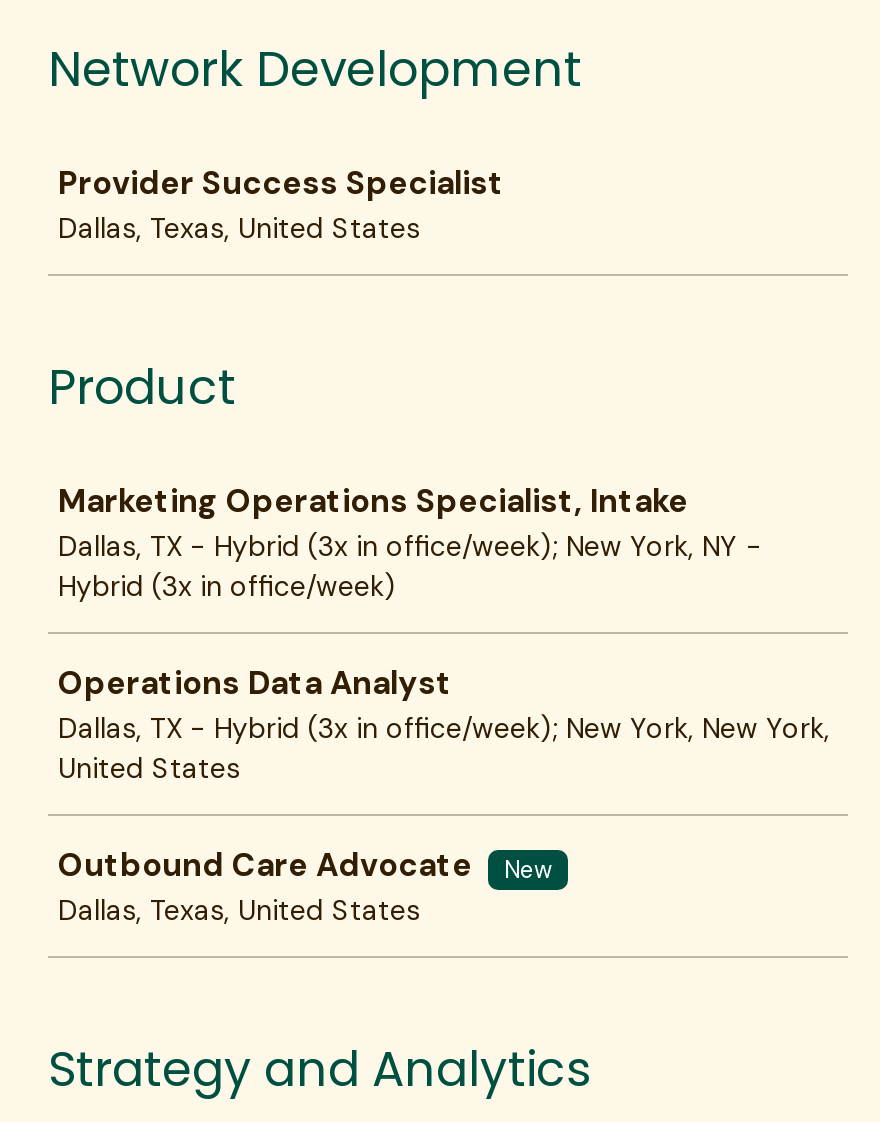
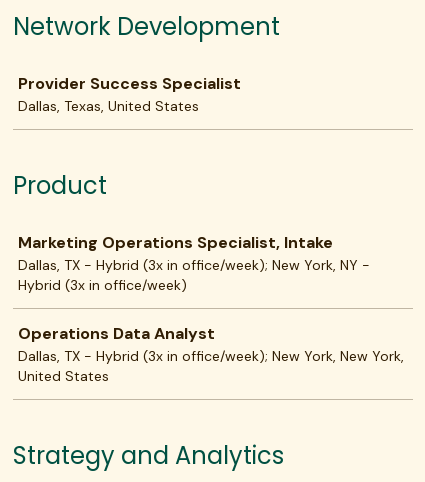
[58,844,552,928] Outbound Care Advocate | New | Dallas, Texas, United States -> none

